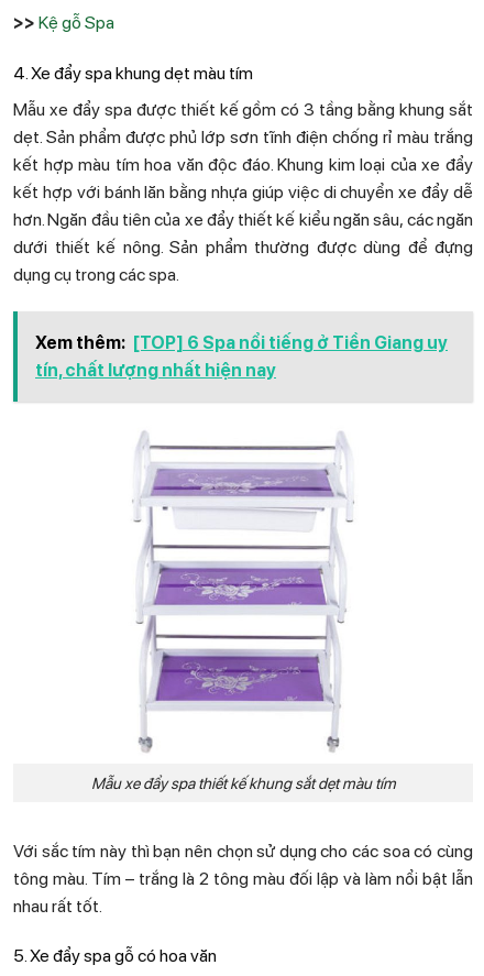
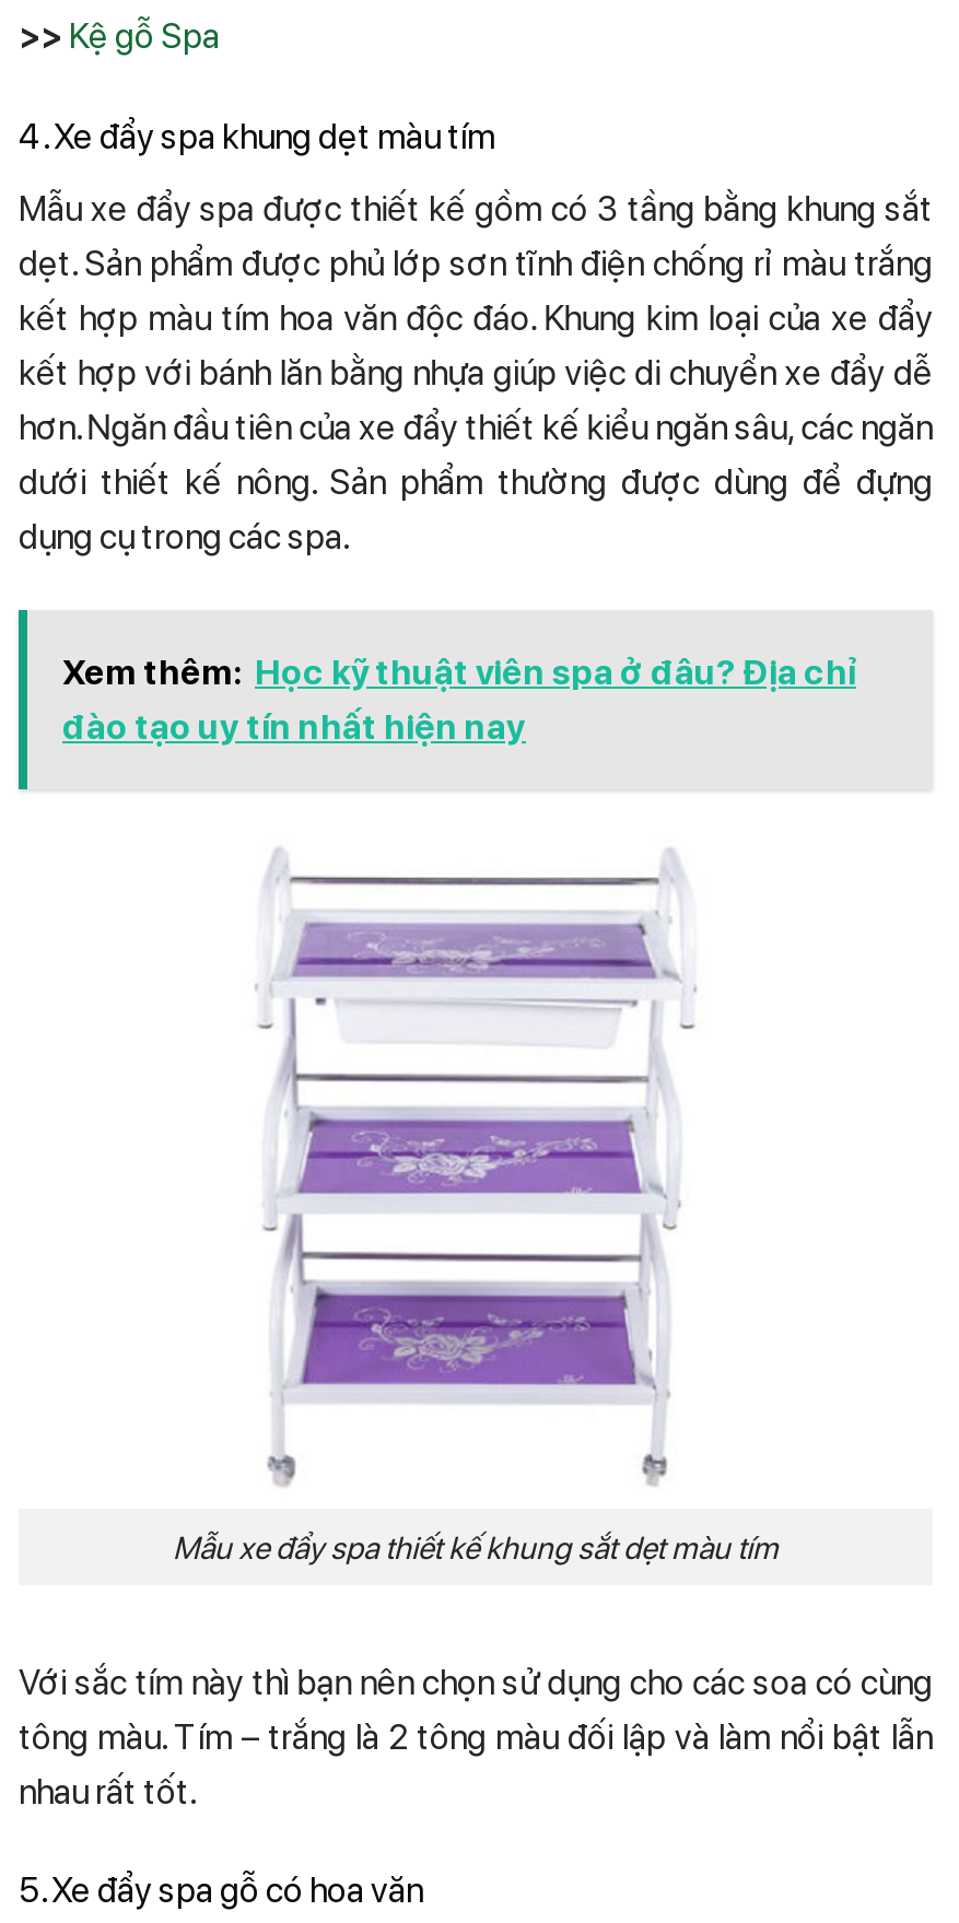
[35,332,448,380] Xem thêm: [TOP] 6 Spa nổi tiếng ở Tiền Giang uy | tín, chất lượng nhất hiện nay -> [62,651,856,747] Xem thêm: Học kỹ thuật viên spa ở đâu? Địa chỉ | đào tạo uy tín nhất hiện nay

